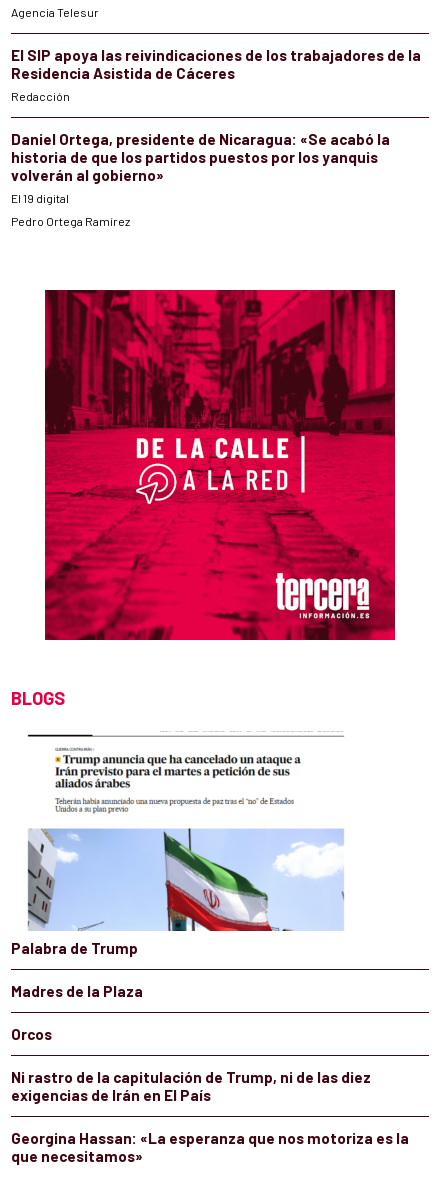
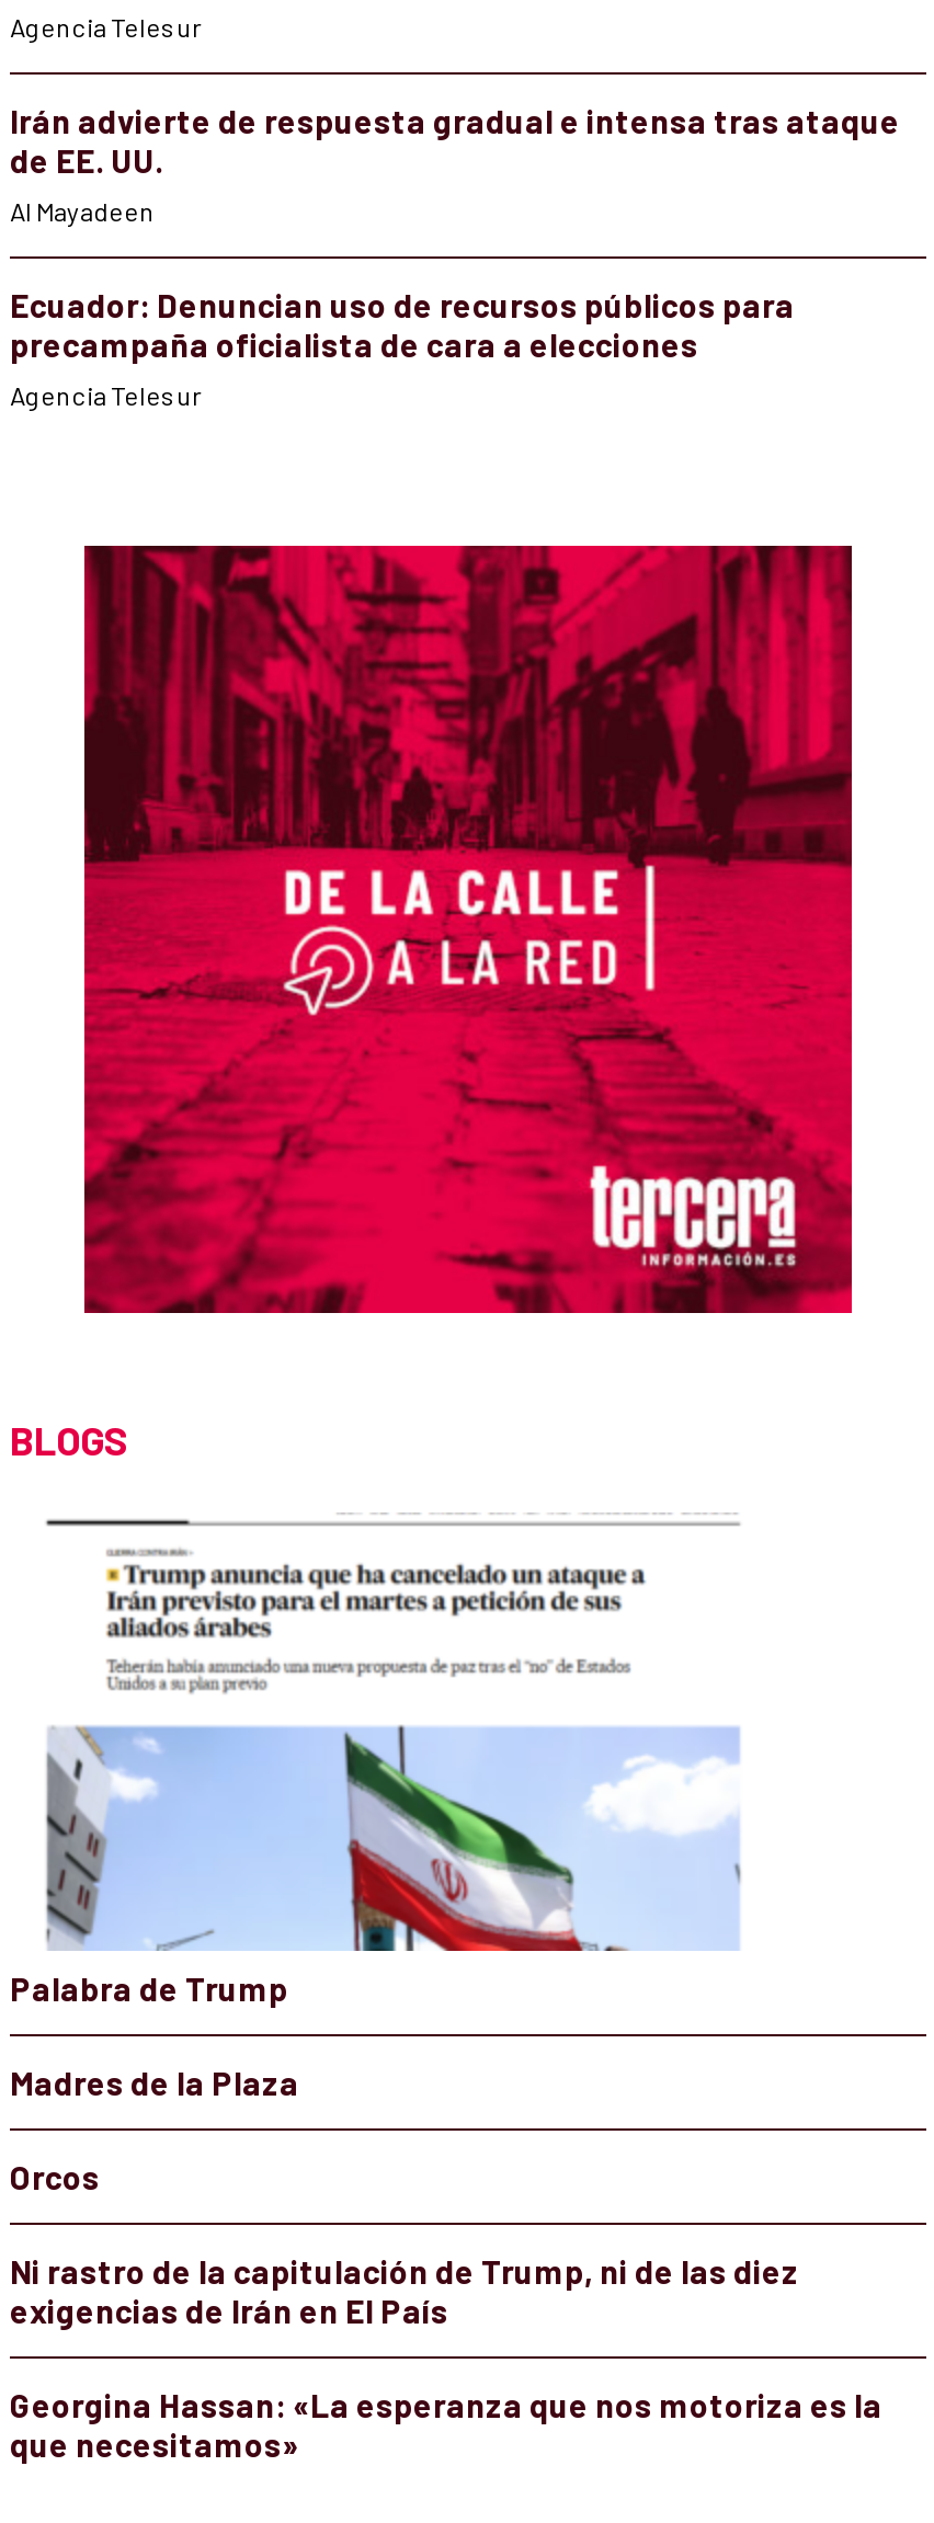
[11,45,421,227] El SIP apoya las reivindicaciones de los trabajadores de la | Residencia Asistida de Cáceres | Redacción | Daniel Ortega, presidente de Nicaragua: «Se acabó la | historia de que los partidos puestos por los yanquis | volverán al gobierno» | El 19 digital | Pedro Ortega Ramírez -> [10,100,900,409] Irán advierte de respuesta gradual e intensa tras ataque | de EE. UU. | Al Mayadeen | Ecuador: Denuncian uso de recursos públicos para | precampaña oficialista de cara a elecciones | Agencia Telesur

